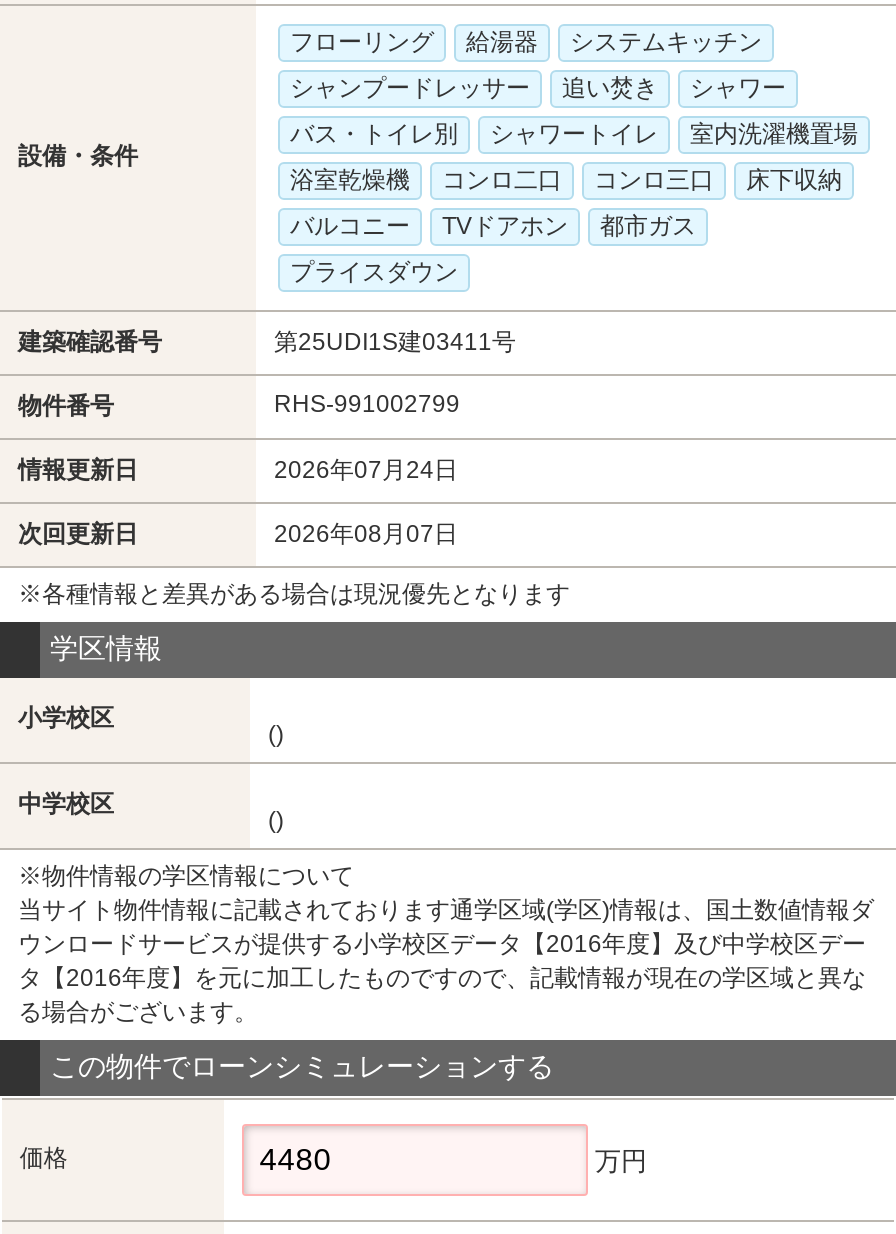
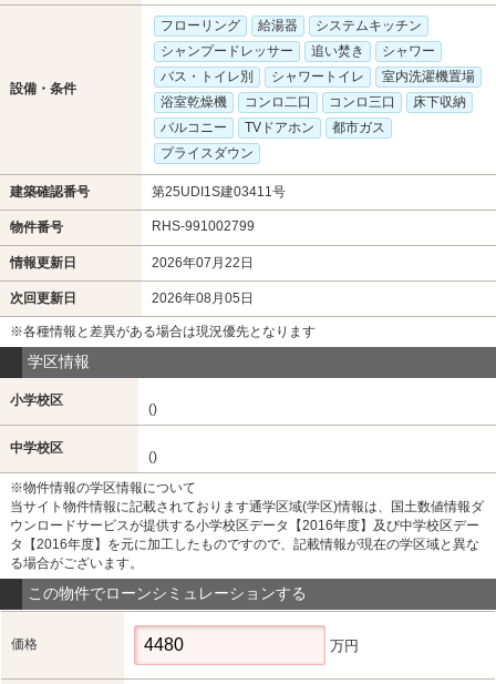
[274,455,458,483] 2026年07月24日 -> [152,255,254,270] 2026年07月22日
[274,519,458,547] 2026年08月07日 -> [152,290,254,306] 2026年08月05日

